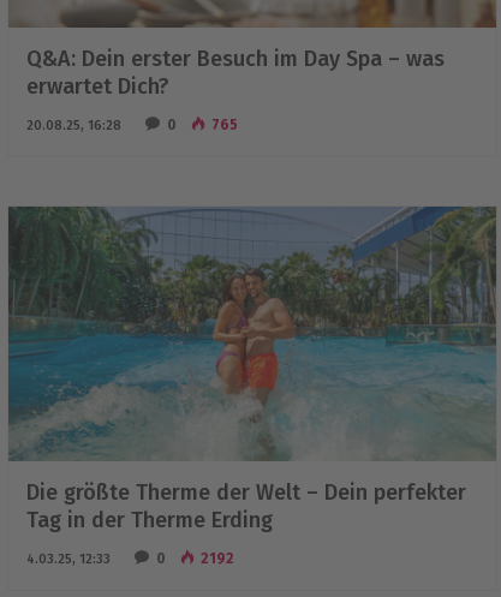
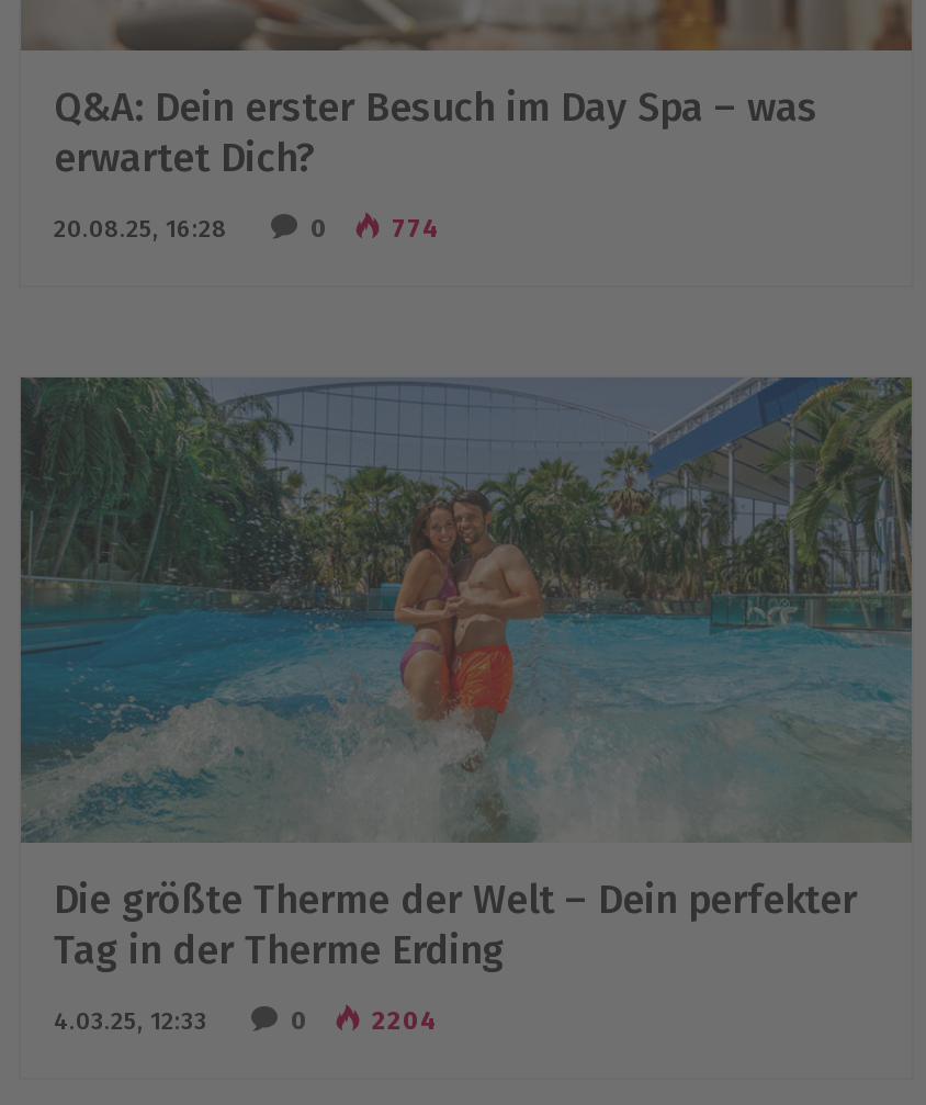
[167,116,238,133] 0 765 -> [310,212,440,243] 0 774
[156,551,234,567] 0 2192 -> [291,1006,438,1037] 0 2204

